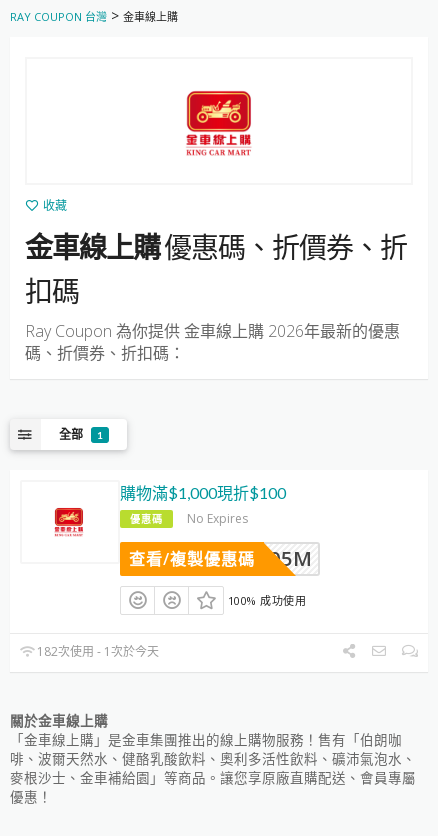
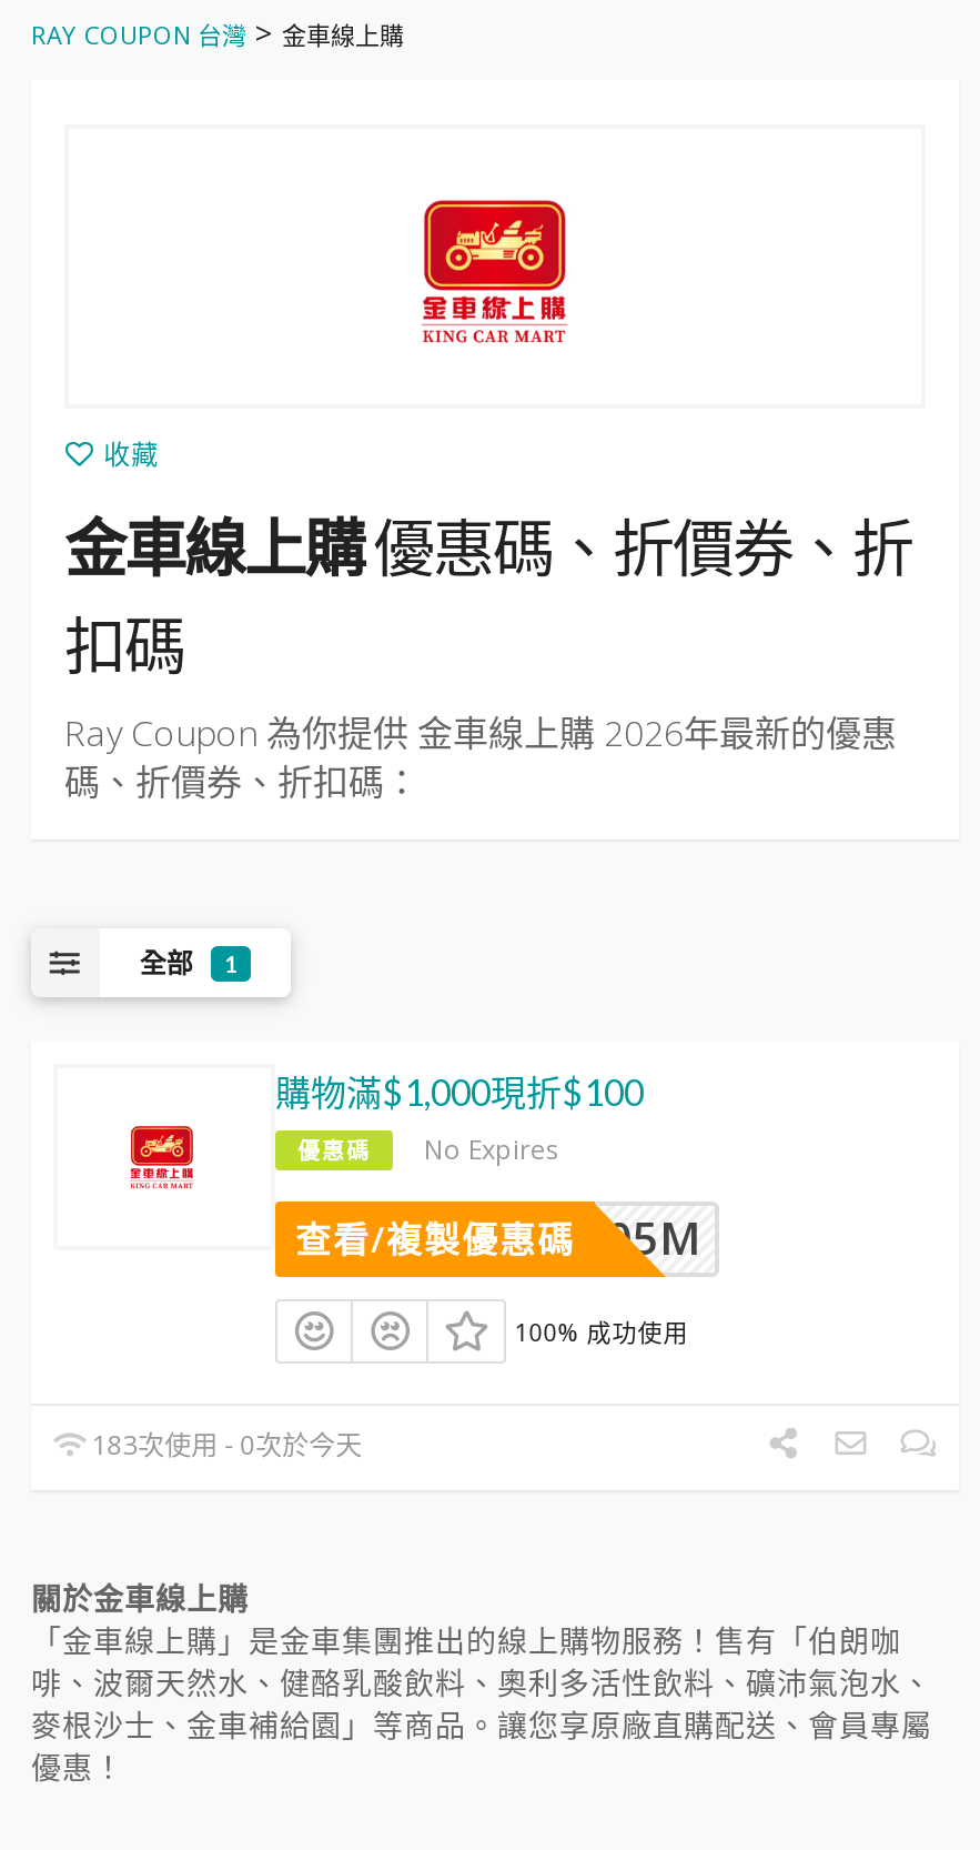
[34,643,159,660] 182次使用 - 1次於今天 -> [85,1425,362,1463] 183次使用 - 0次於今天

